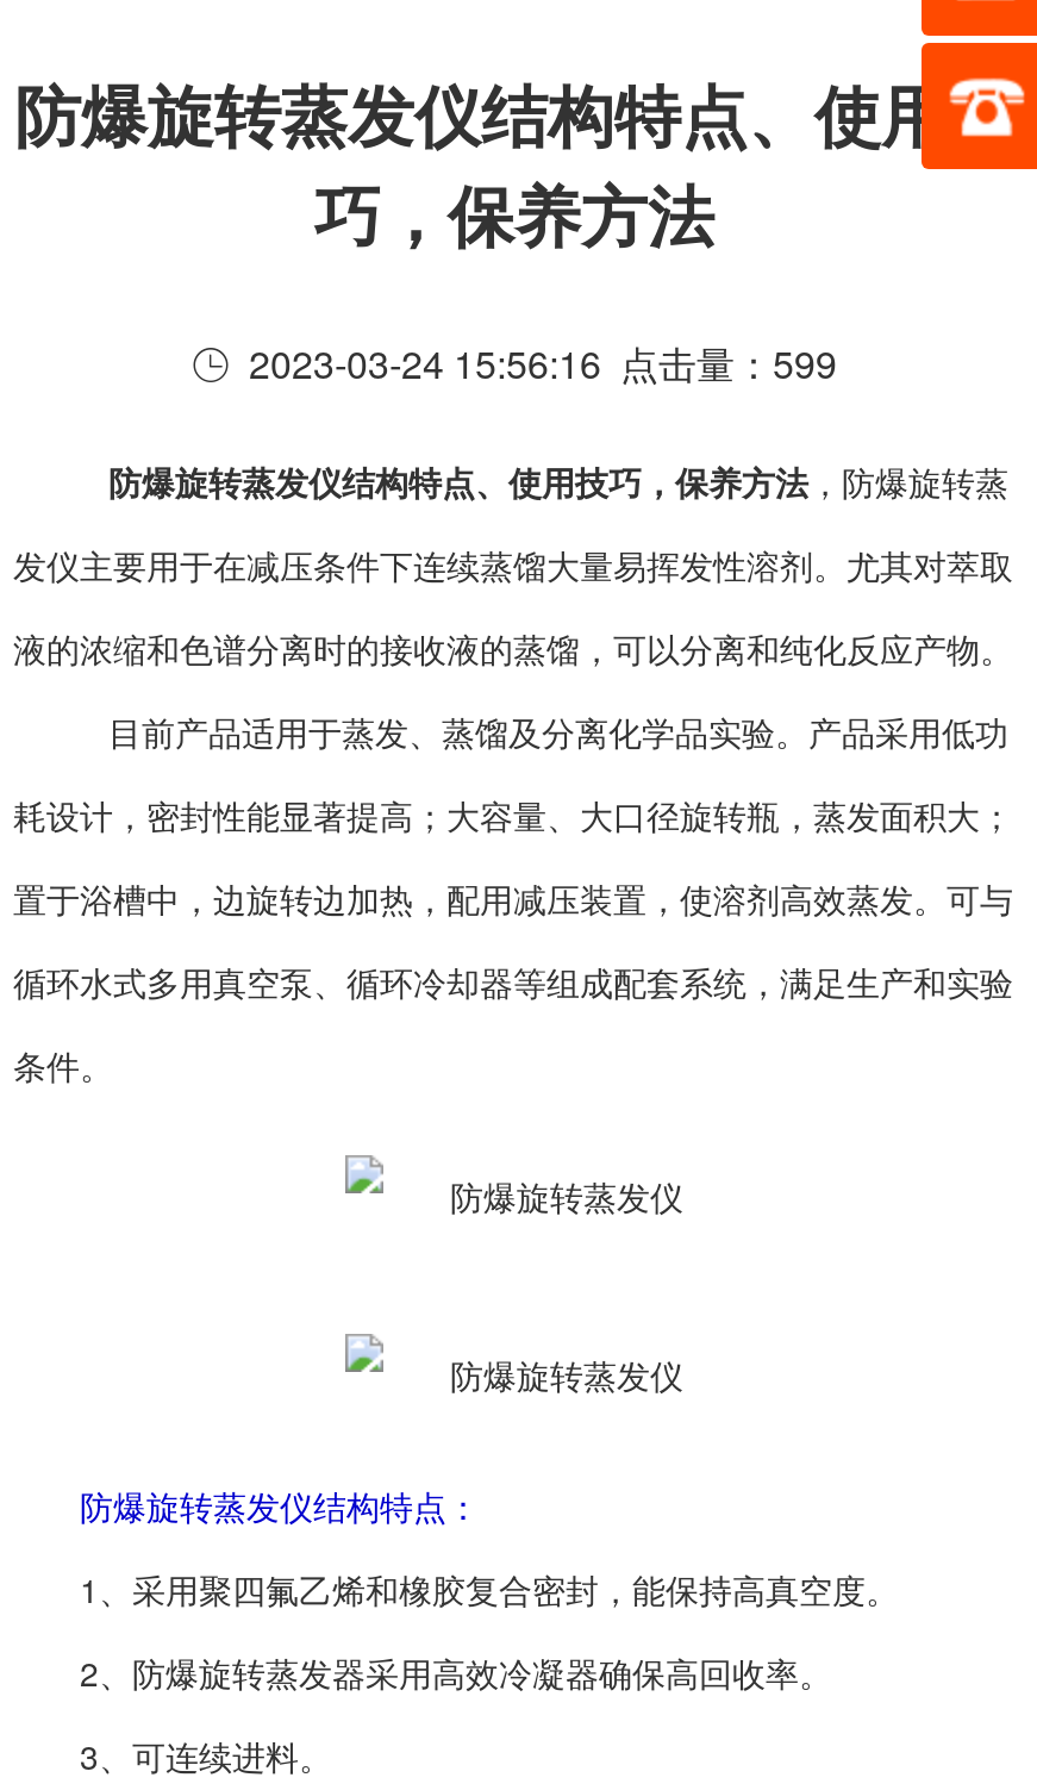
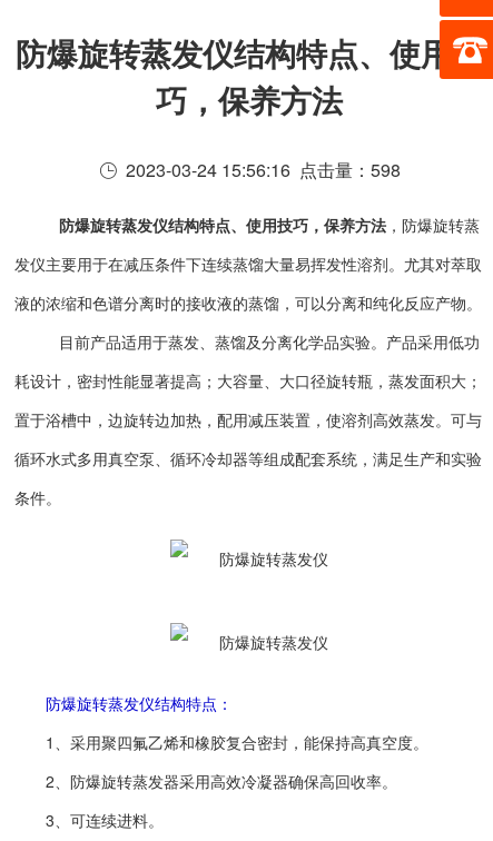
[230,336,837,391] 2023-03-24 15:56:16 点击量：599 -> [116,157,400,182] 2023-03-24 15:56:16 点击量：598

